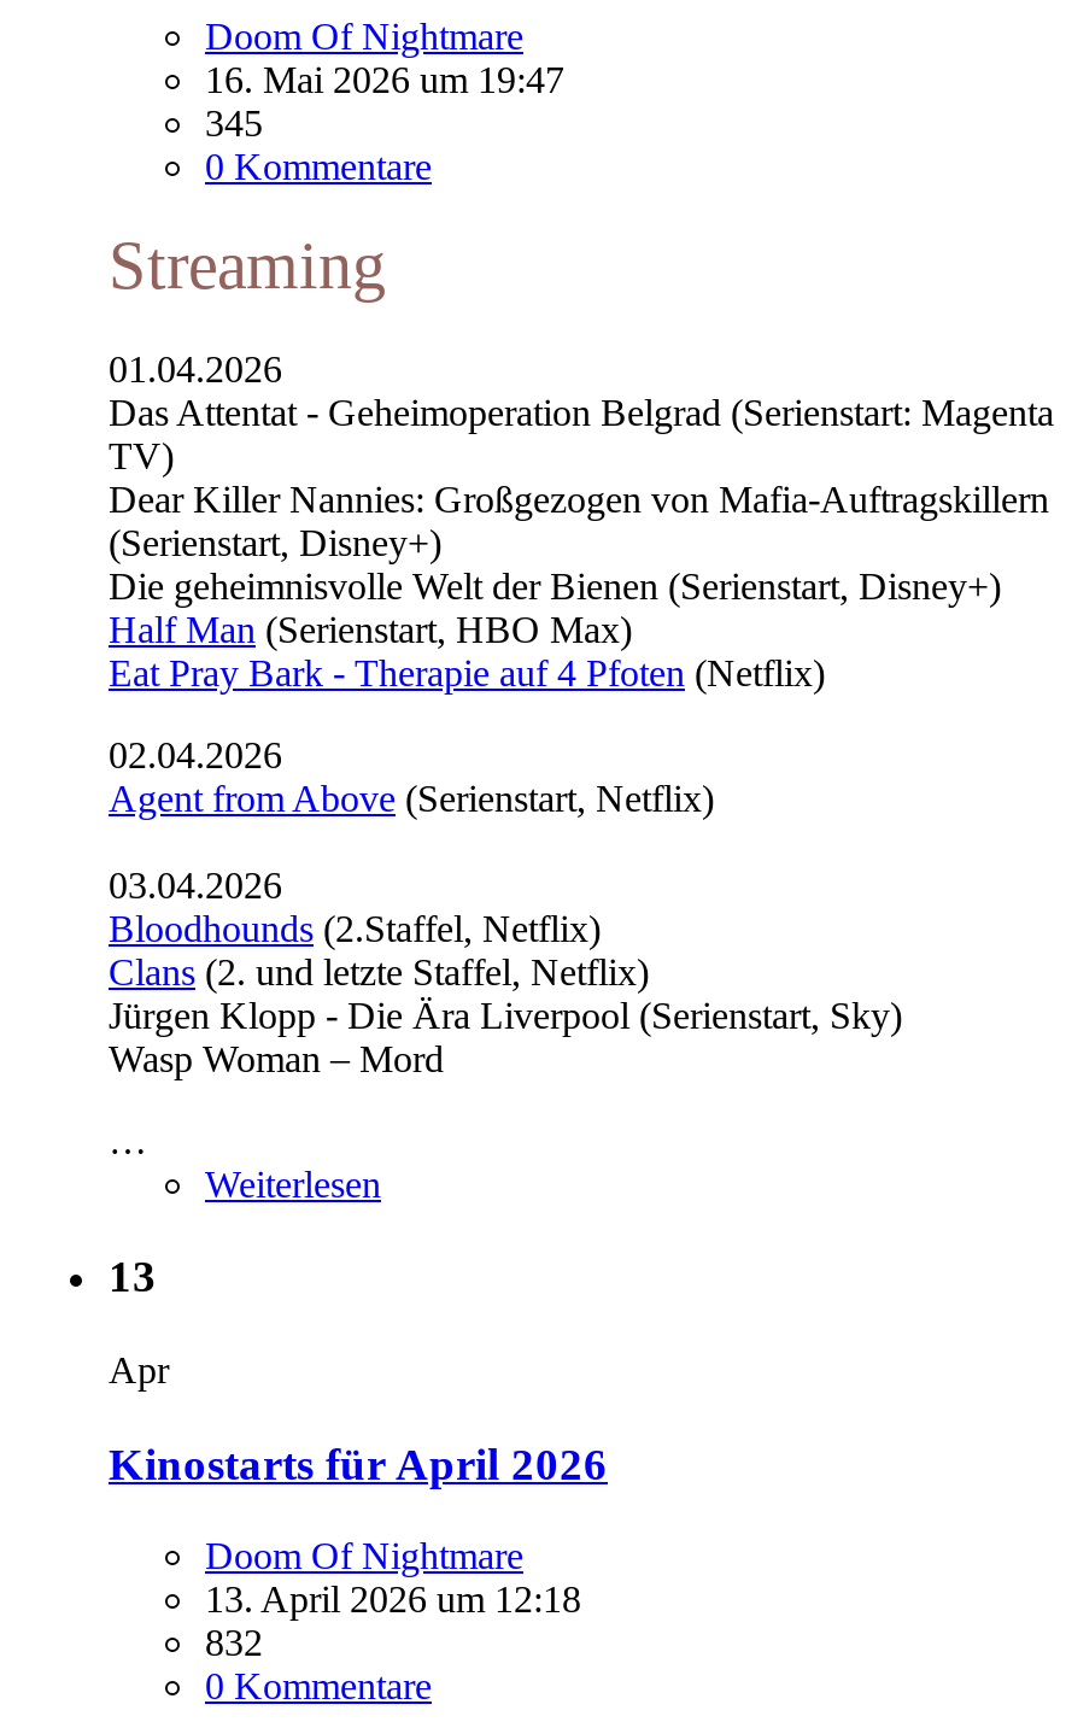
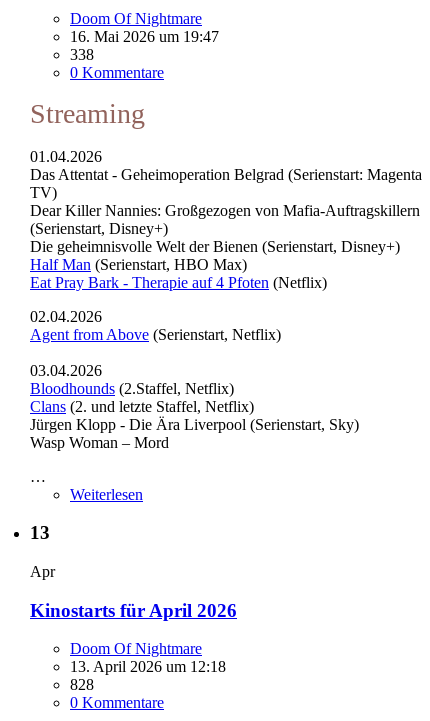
[205,102,263,143] 345 -> [70,46,94,63] 338
[205,1623,263,1664] 832 -> [70,676,94,693] 828

